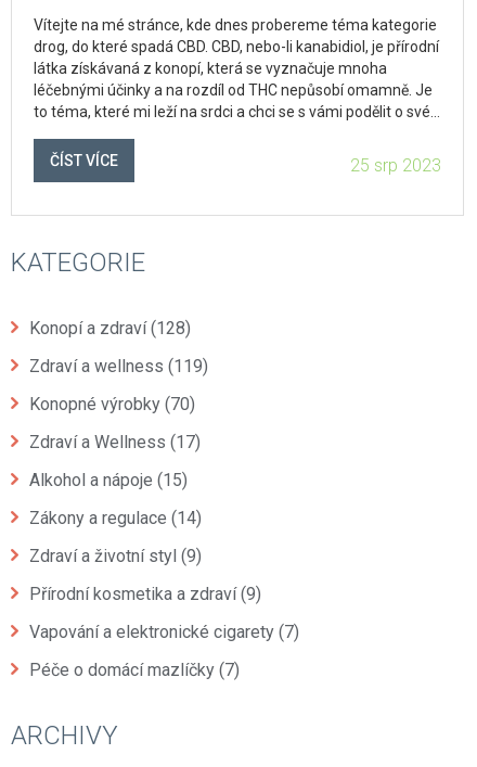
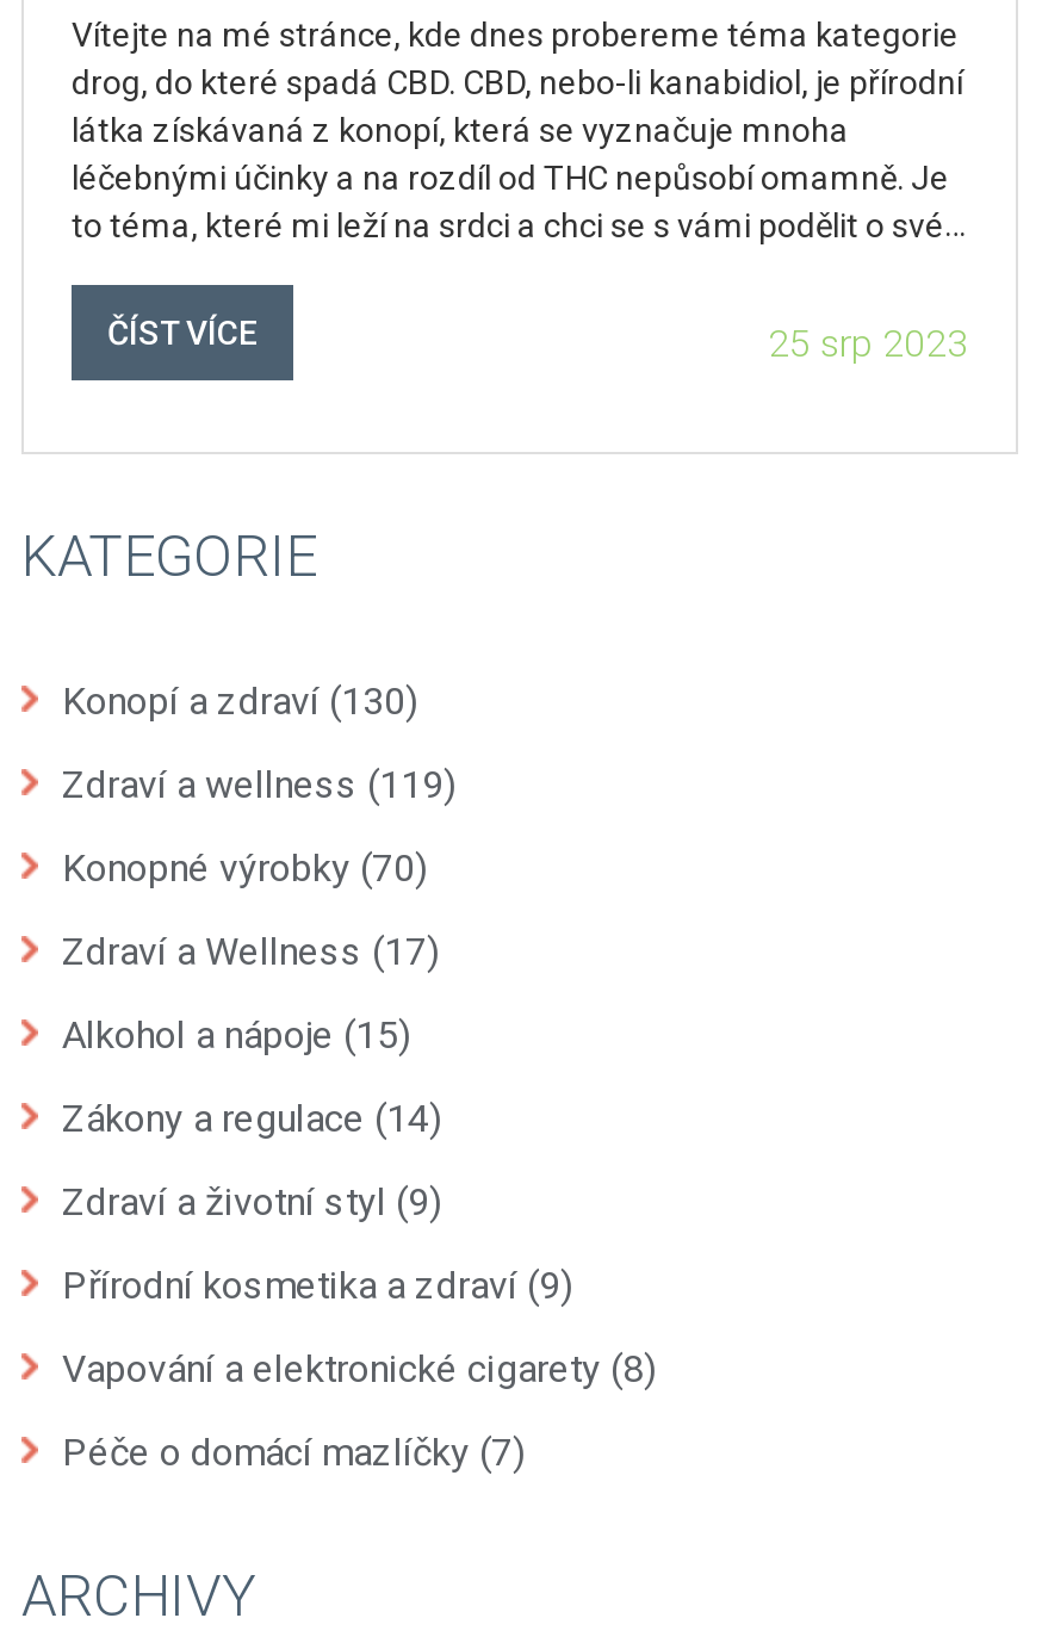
[29,317,191,338] Konopí a zdraví (128) -> [62,677,417,723] Konopí a zdraví (130)
[29,621,299,642] Vapování a elektronické cigarety (7) -> [62,1345,656,1390] Vapování a elektronické cigarety (8)

